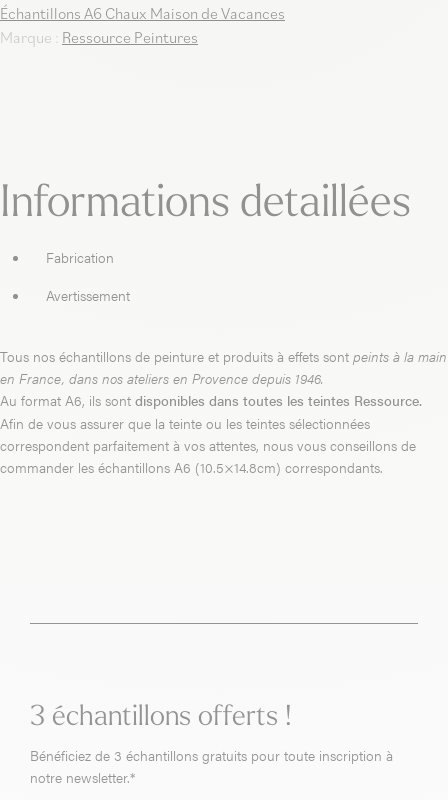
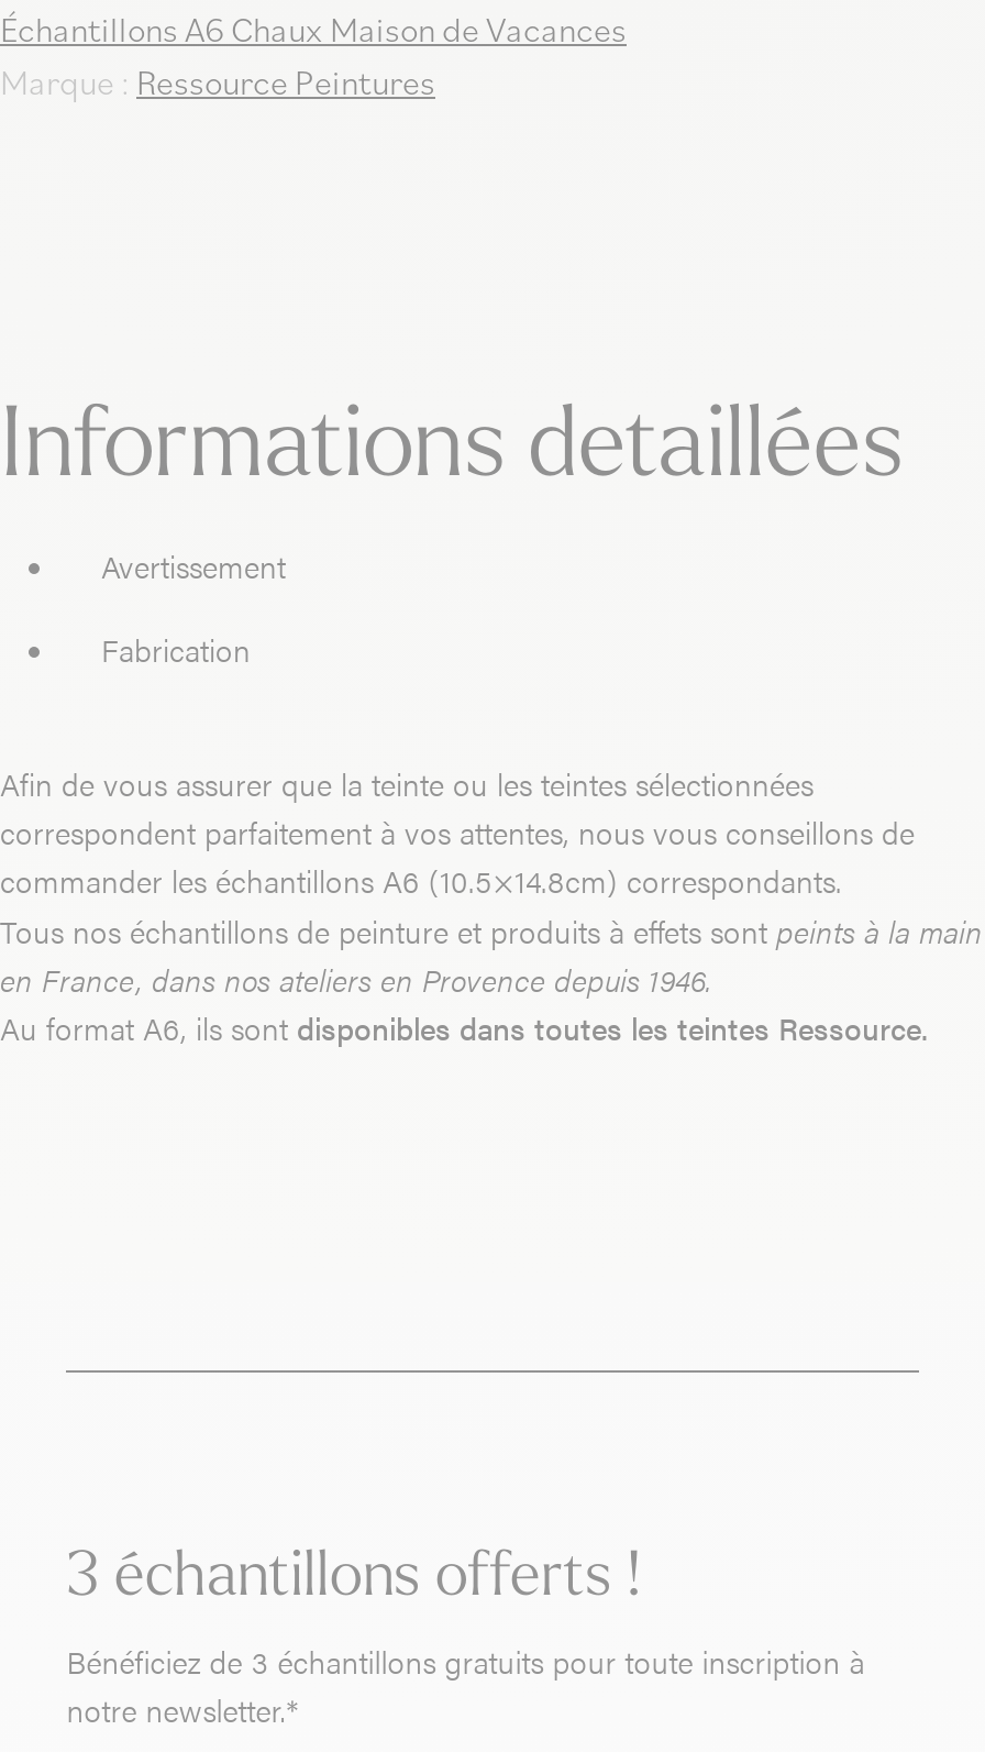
moved [46,247,114,267] -> [101,627,251,671]: Fabrication
moved [46,285,130,305] -> [101,544,286,588]: Avertissement
moved [0,346,447,410] -> [0,909,983,1050]: Tous nos échantillons de peinture et produits à effets sont peints à la main | en France, dans nos ateliers en Provence depuis 1946. | Au format A6, ils sont disponibles dans toutes les teintes Ressource.
moved [0,413,416,477] -> [0,762,915,902]: Afin de vous assurer que la teinte ou les teintes sélectionnées | correspondent parfaitement à vos attentes, nous vous conseillons de | commander les échantillons A6 (10.5×14.8cm) correspondants.

